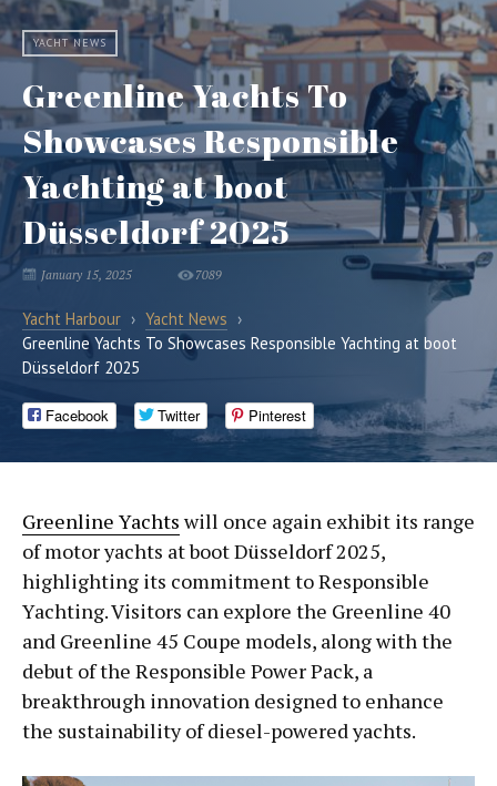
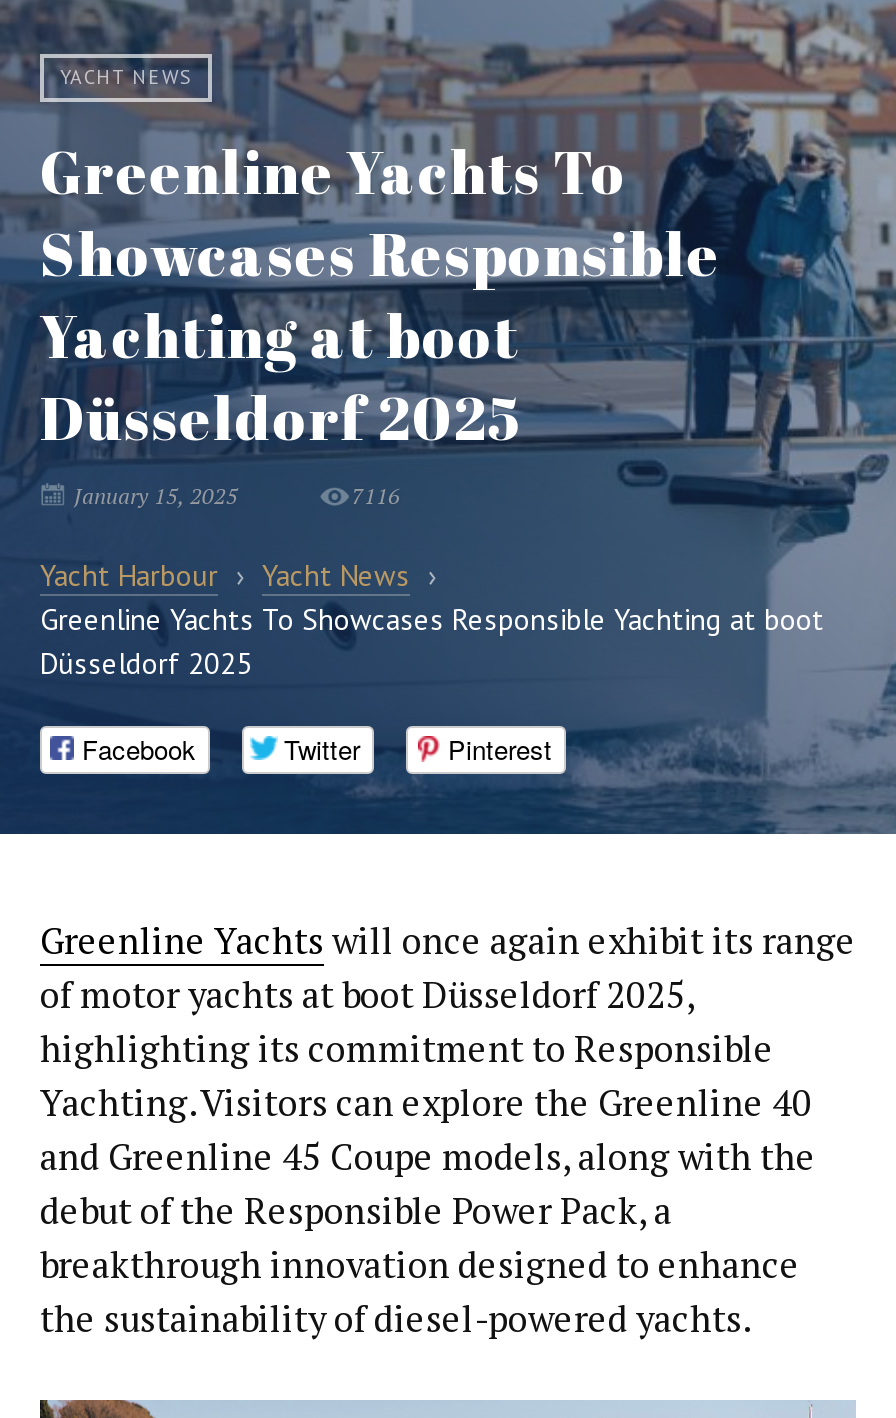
[195,267,222,283] 7089 -> [352,482,400,510] 7116

